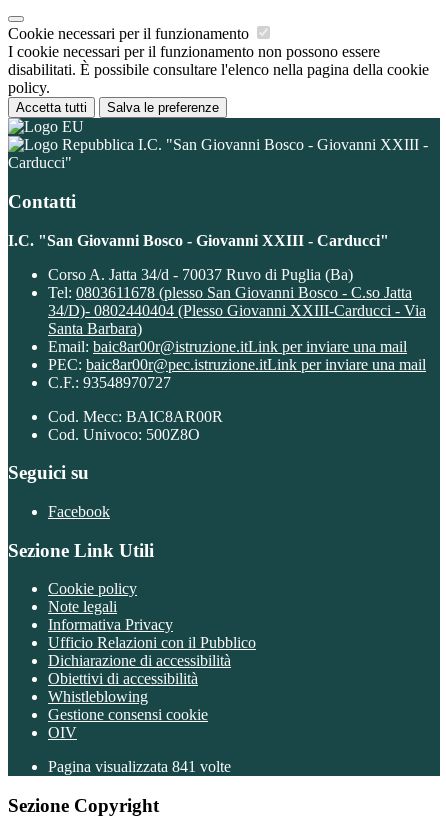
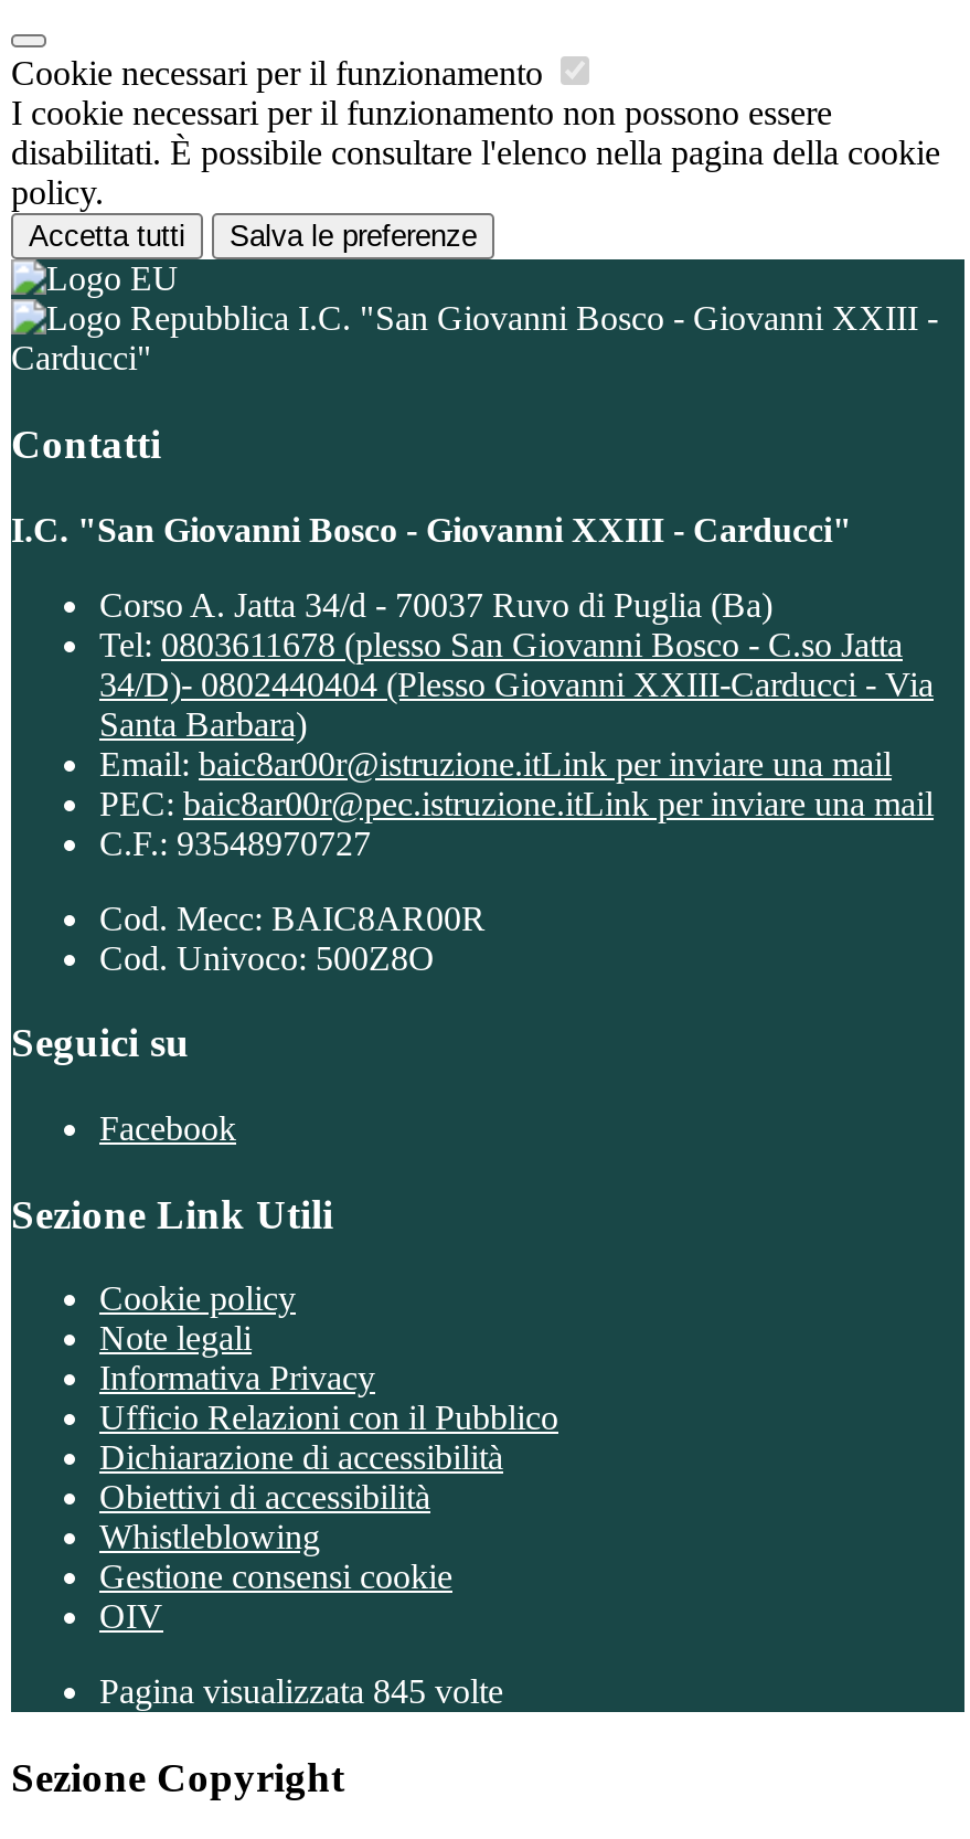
[48,758,231,775] Pagina visualizzata 841 volte -> [99,1673,503,1711] Pagina visualizzata 845 volte

